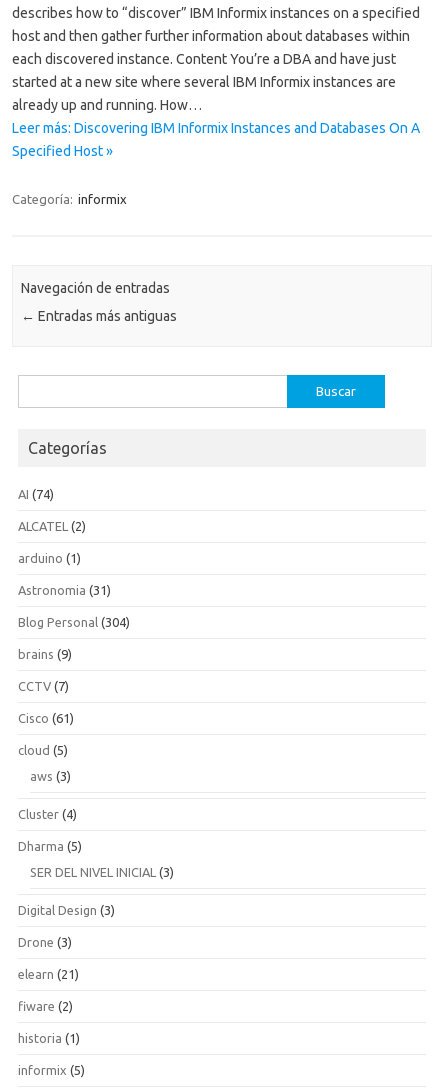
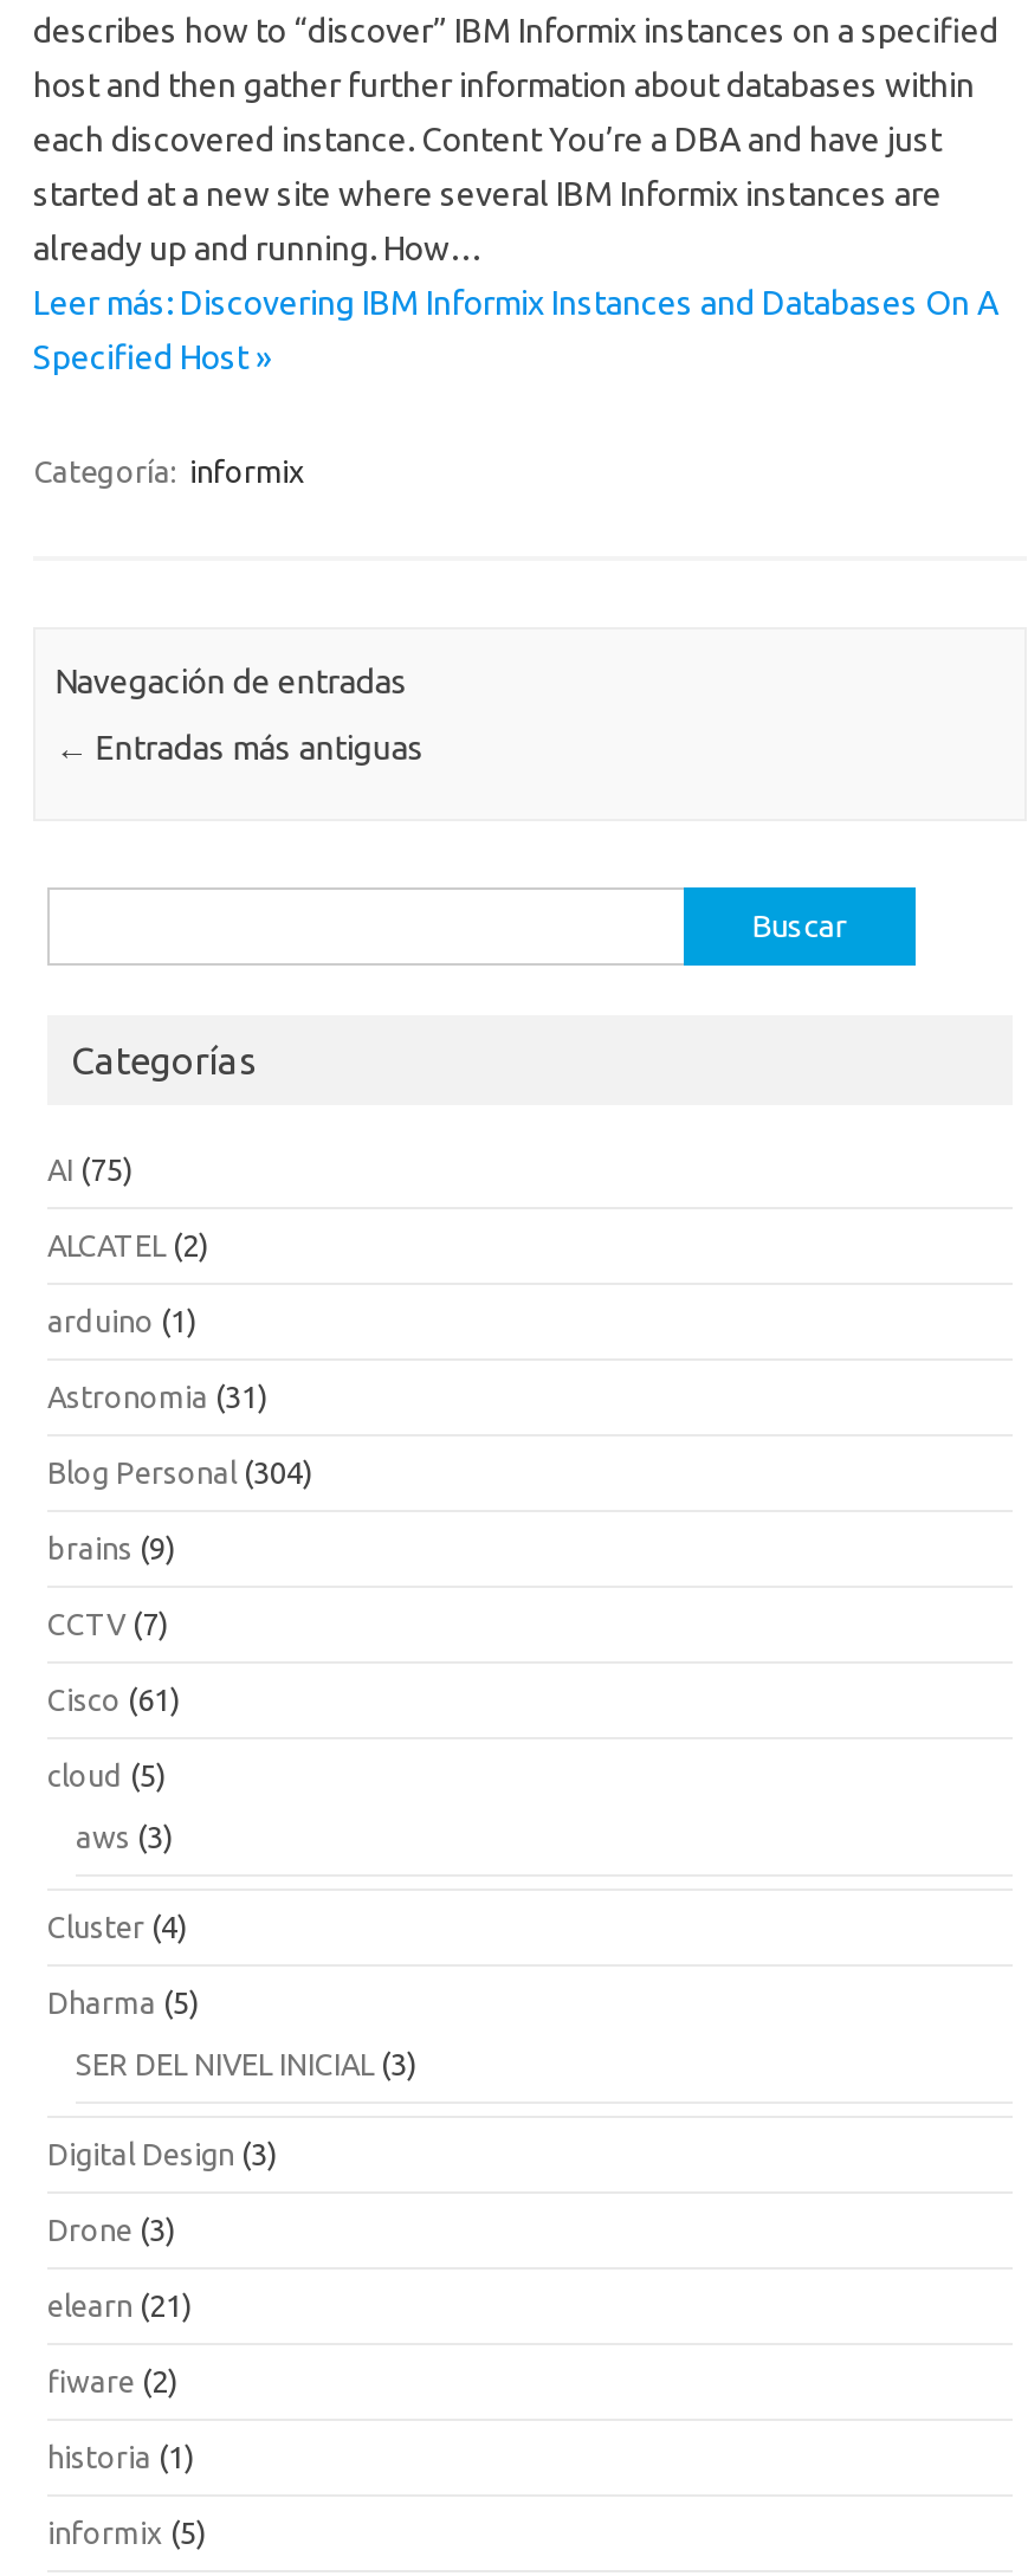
[18,487,54,501] AI (74) -> [47,1152,132,1185] AI (75)

